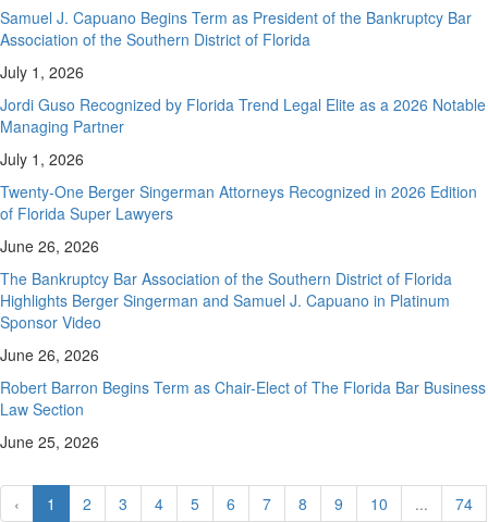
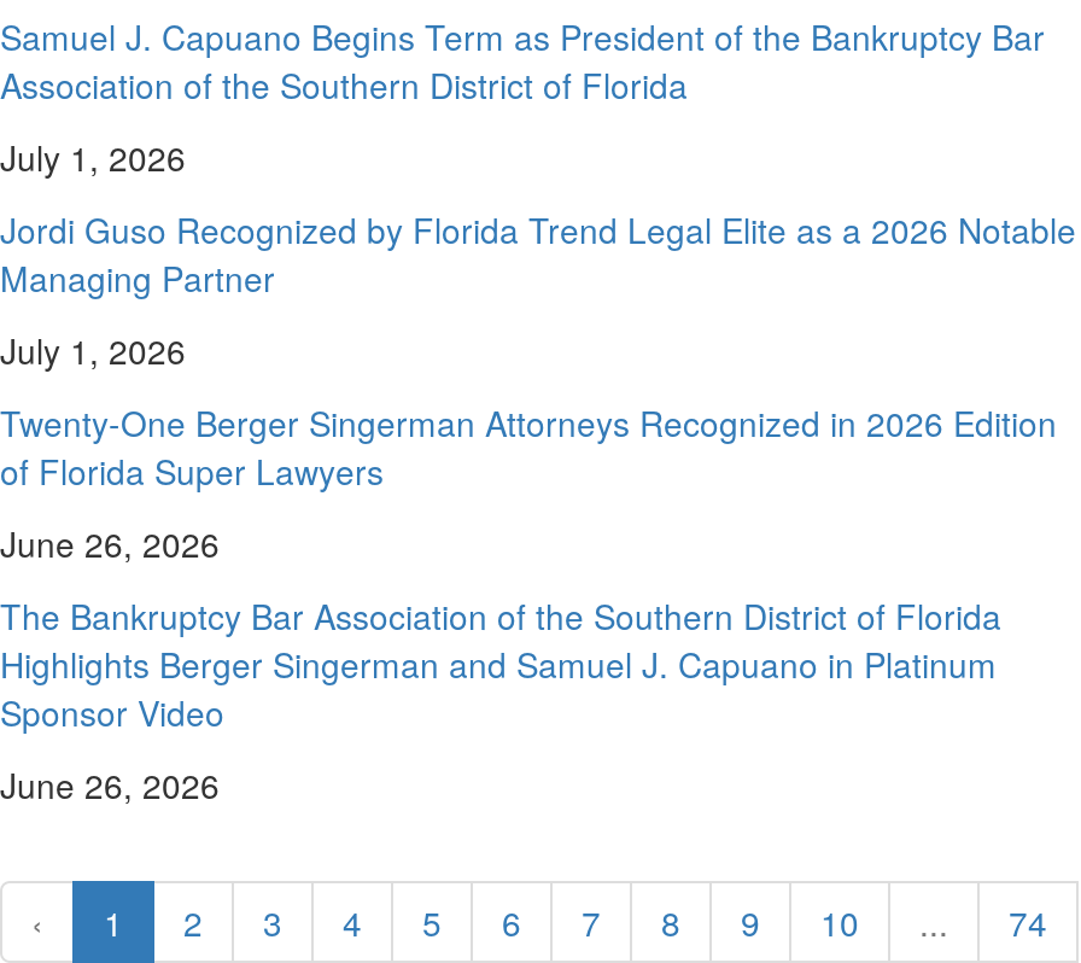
[0,376,486,452] Robert Barron Begins Term as Chair-Elect of The Florida Bar Business | Law Section | June 25, 2026 -> none

